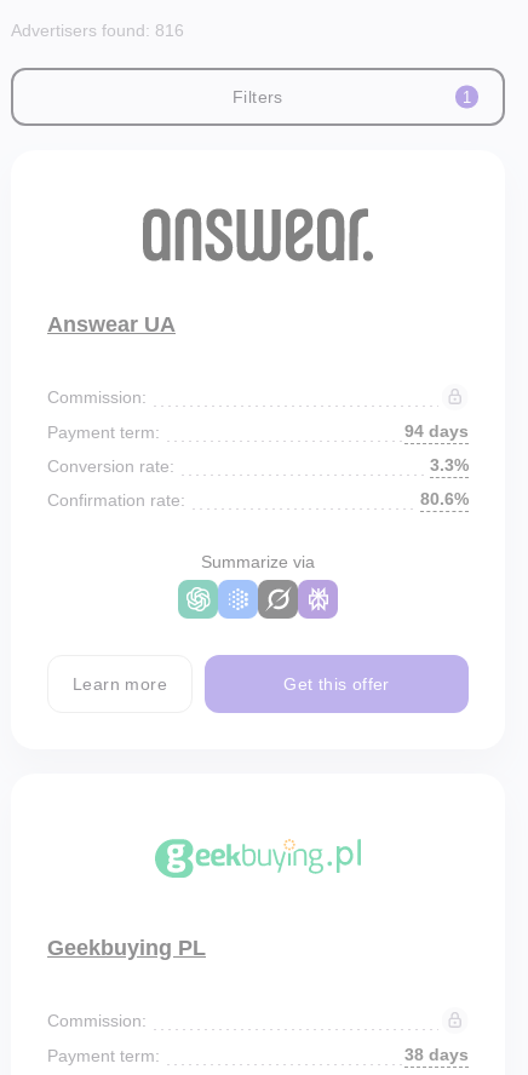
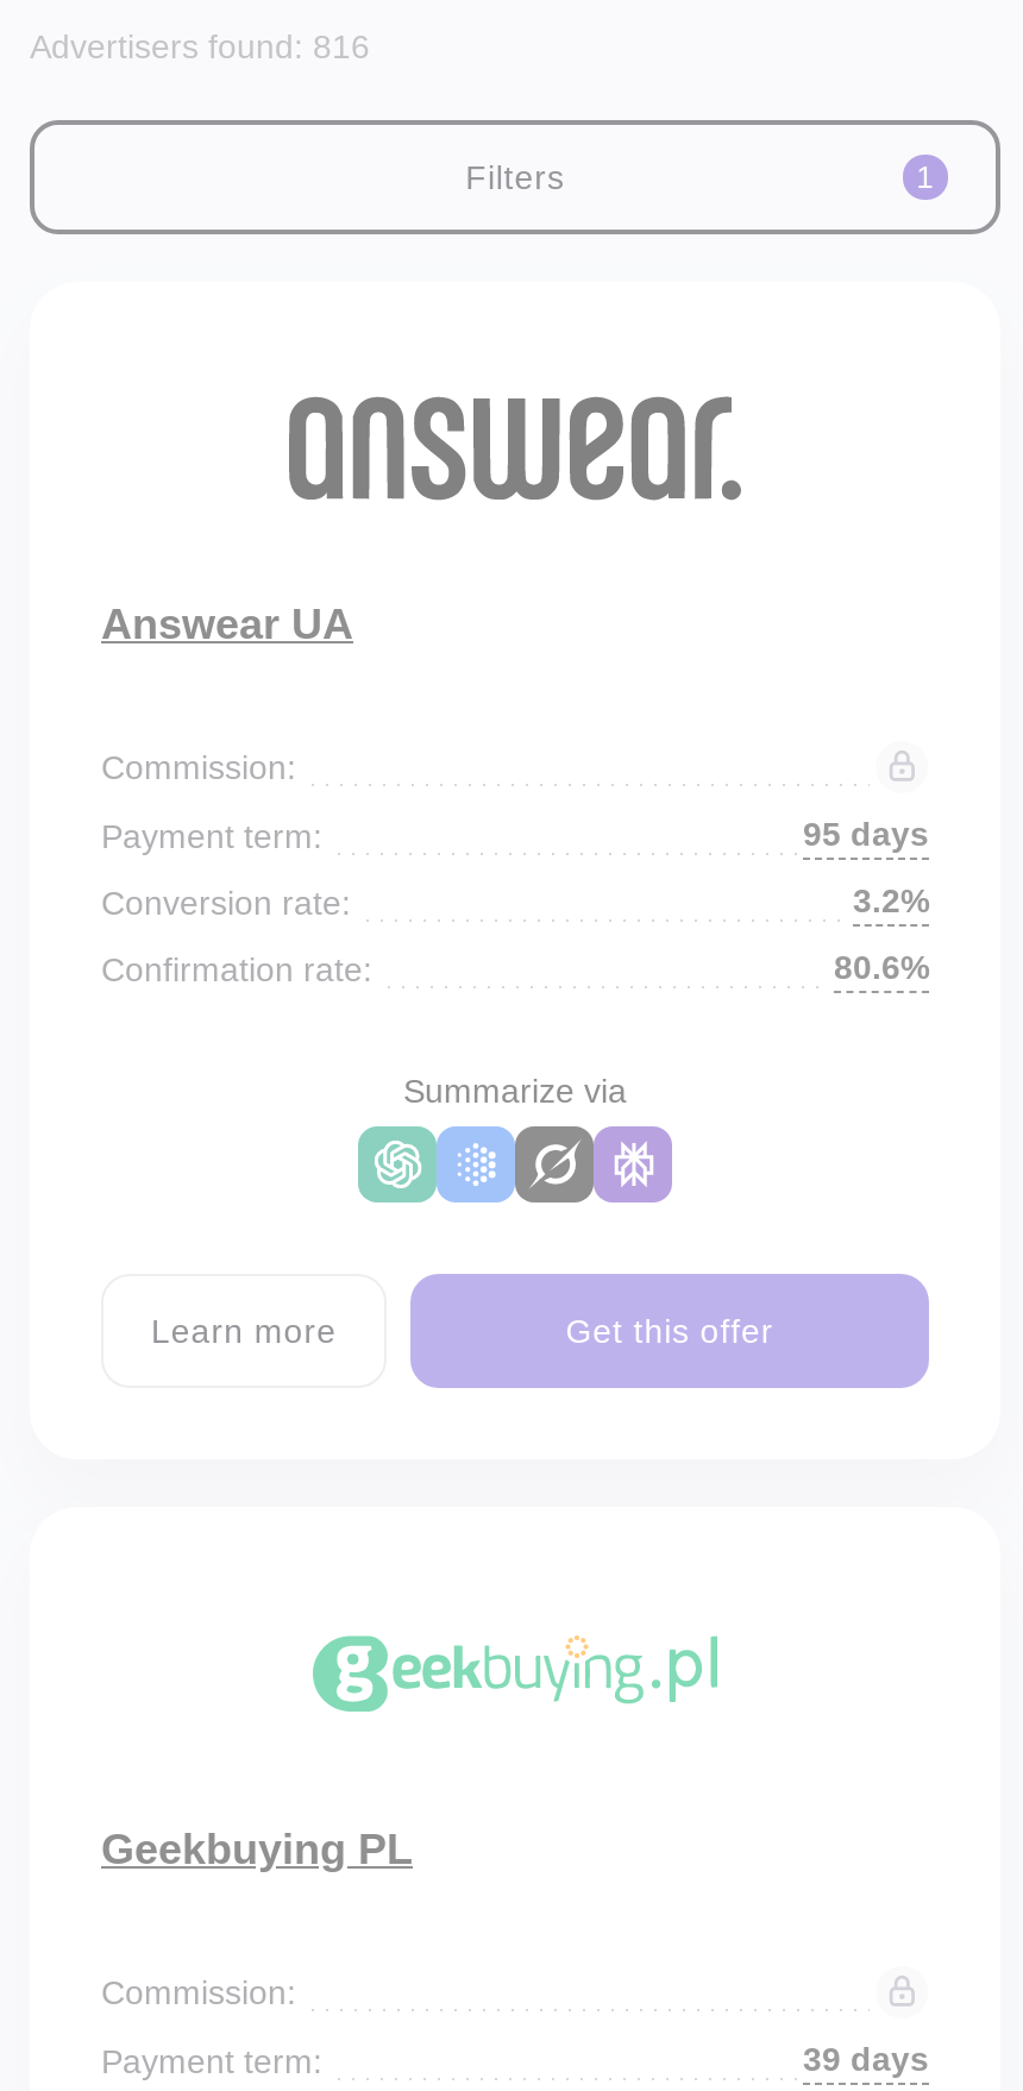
[404,421,469,441] 94 days -> [803,815,929,853] 95 days
[430,455,469,475] 3.3% -> [853,881,929,919] 3.2%
[404,1045,469,1064] 38 days -> [803,2040,929,2078] 39 days

